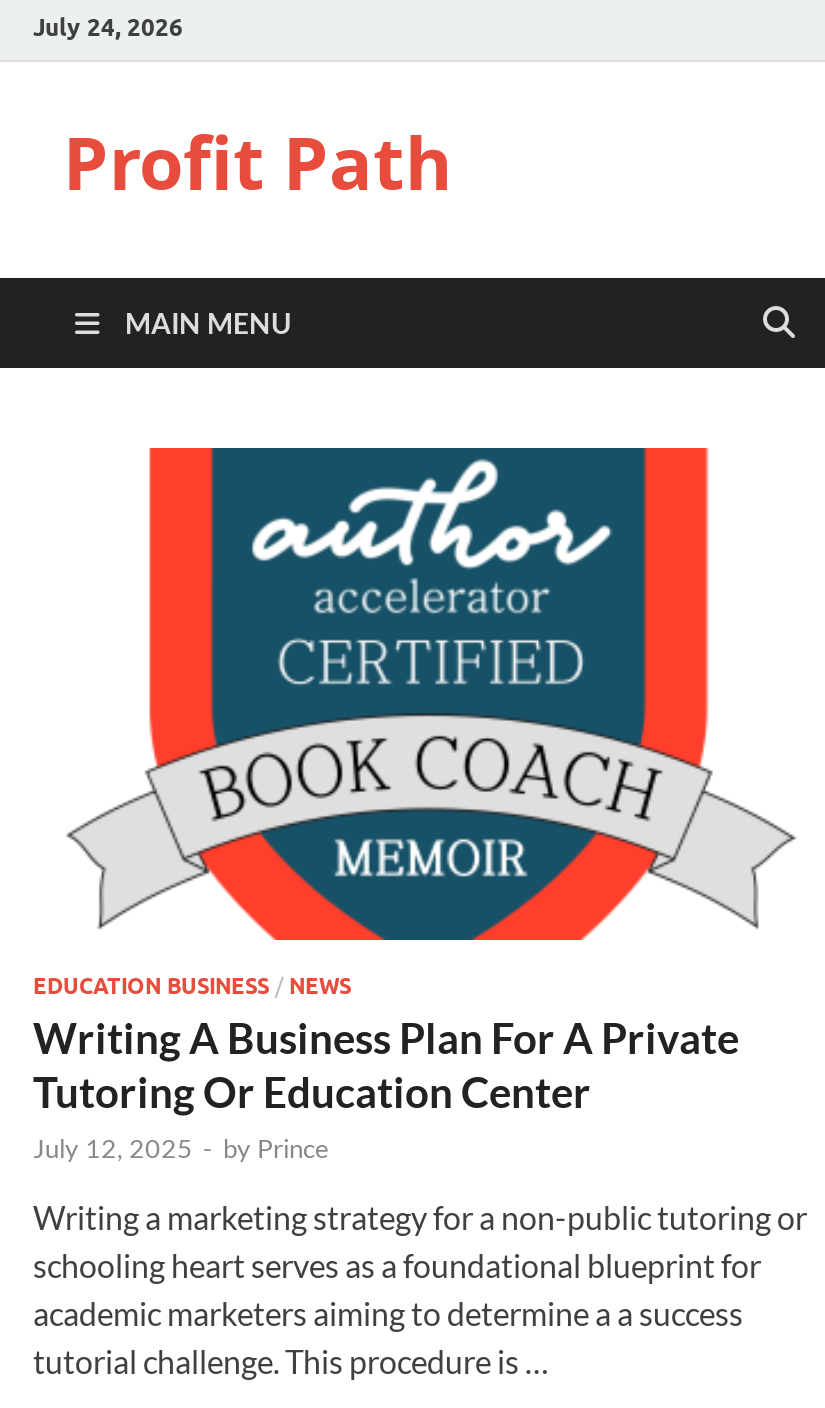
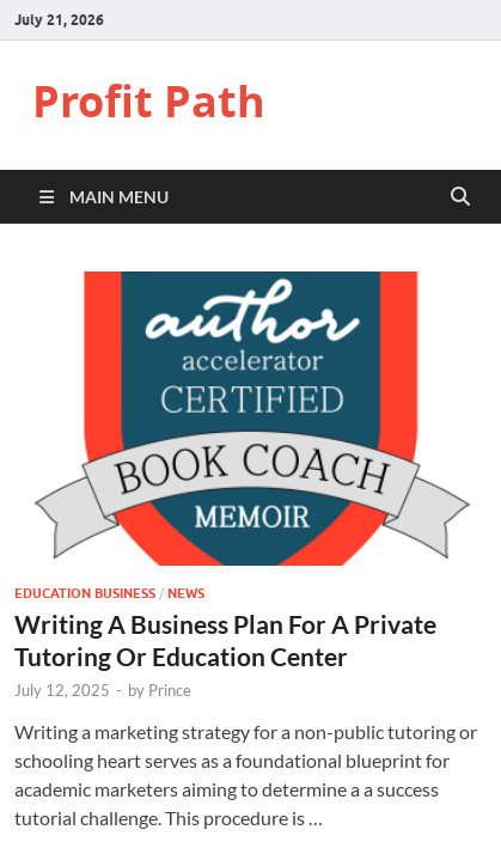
[33,11,183,41] July 24, 2026 -> [14,10,104,28] July 21, 2026

